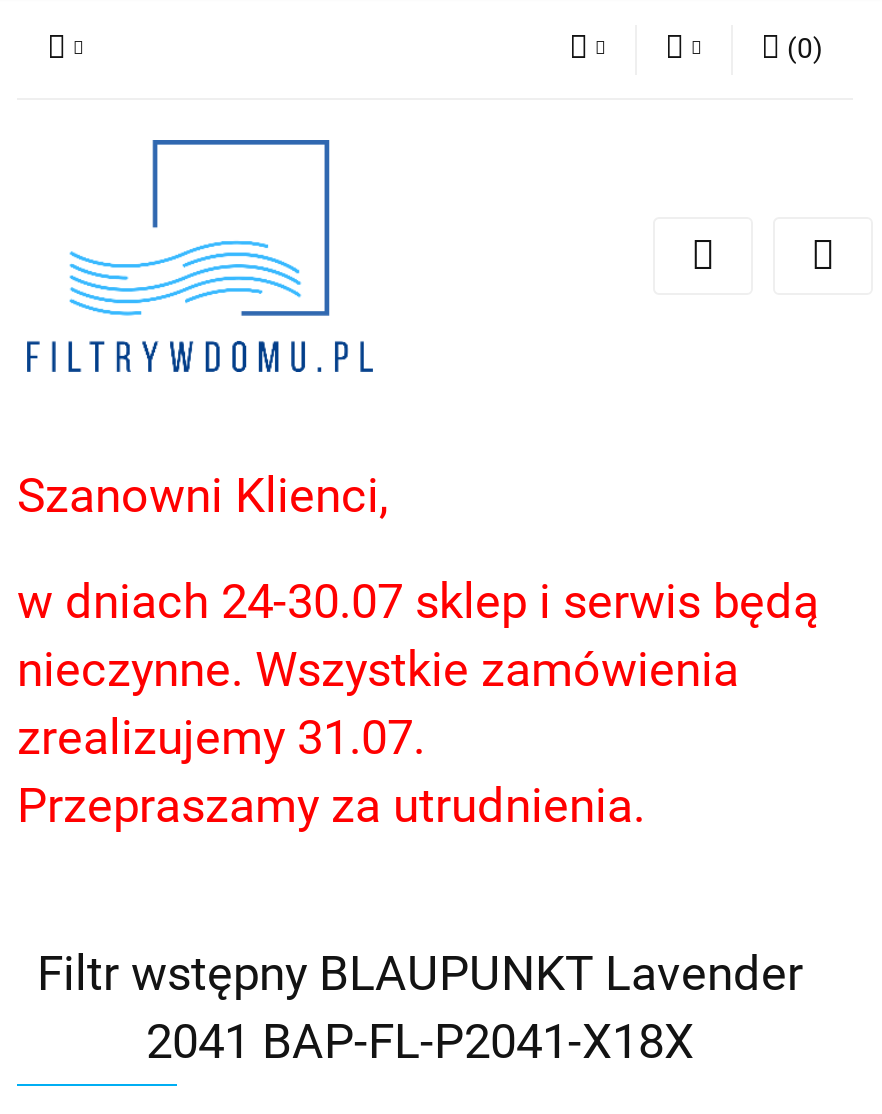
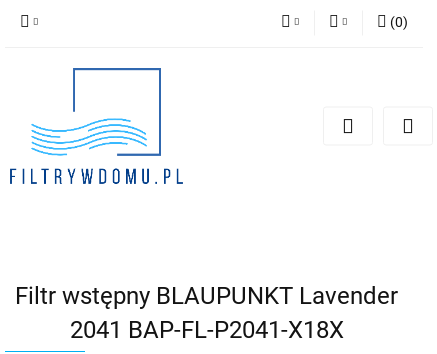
[17,468,819,834] Szanowni Klienci, | w dniach 24-30.07 sklep i serwis będą | nieczynne. Wszystkie zamówienia | zrealizujemy 31.07. | Przepraszamy za utrudnienia. -> none

